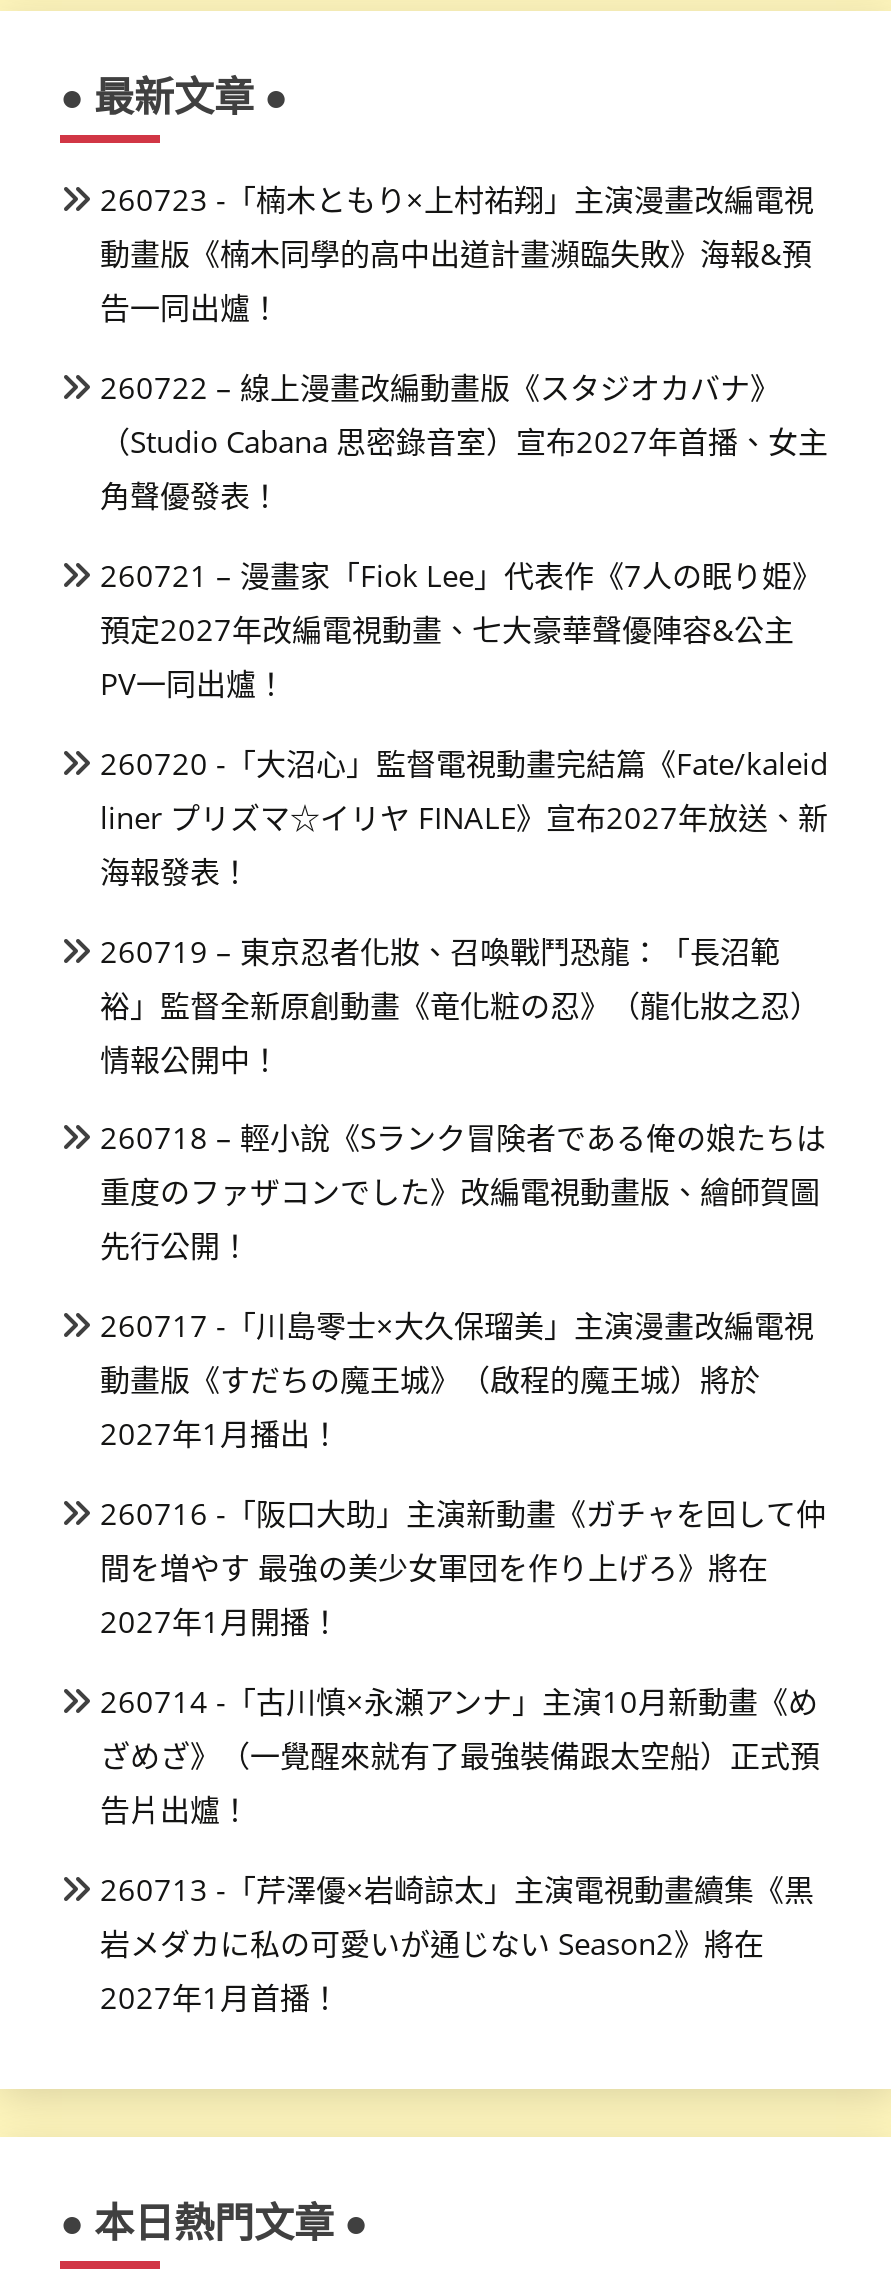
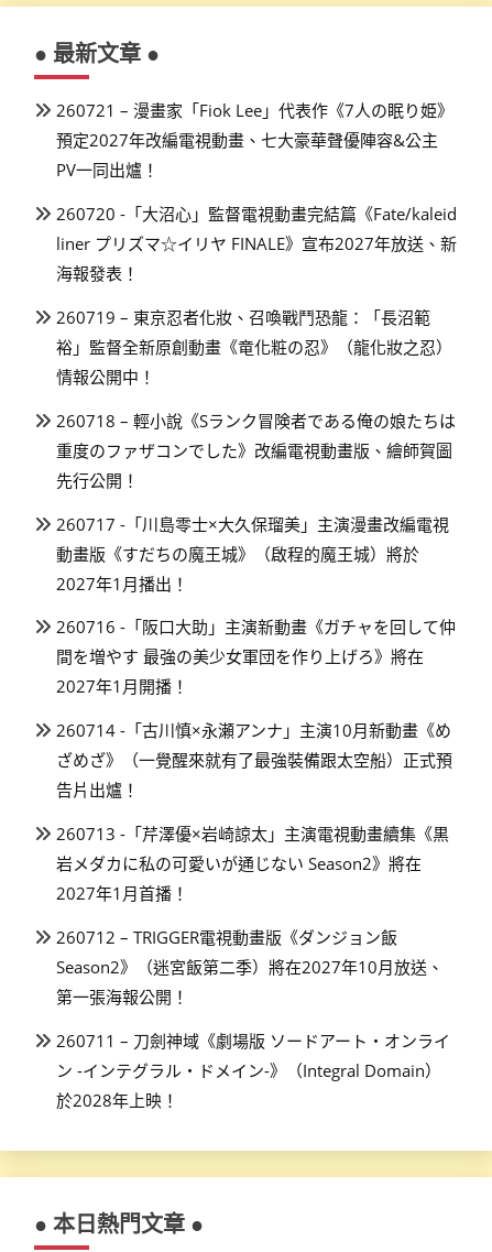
[100,180,828,515] 260723 -「楠木ともり×上村祐翔」主演漫畫改編電視 | 動畫版《楠木同學的高中出道計畫瀕臨失敗》海報&預 | 告一同出爐！ | 260722 – 線上漫畫改編動畫版《スタジオカバナ》 | （Studio Cabana 思密錄音室）宣布2027年首播、女主 | 角聲優發表！ -> none
moved [100,555,828,2016] -> [56,99,457,904]: 260721 – 漫畫家「Fiok Lee」代表作《7人の眠り姫》 | 預定2027年改編電視動畫、七大豪華聲優陣容&公主 | PV一同出爐！ | ... | 岩メダカに私の可愛いが通じない Season2》將在 | 2027年1月首播！
none -> [56,926,450,1111] 260712 – TRIGGER電視動畫版《ダンジョン飯 | Season2》（迷宮飯第二季）將在2027年10月放送、 | 第一張海報公開！ | 260711 – 刀劍神域《劇場版 ソードアート・オンライ | ン -インテグラル・ドメイン-》（Integral Domain） | 於2028年上映！

